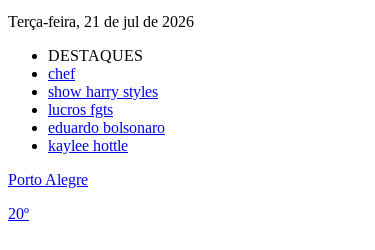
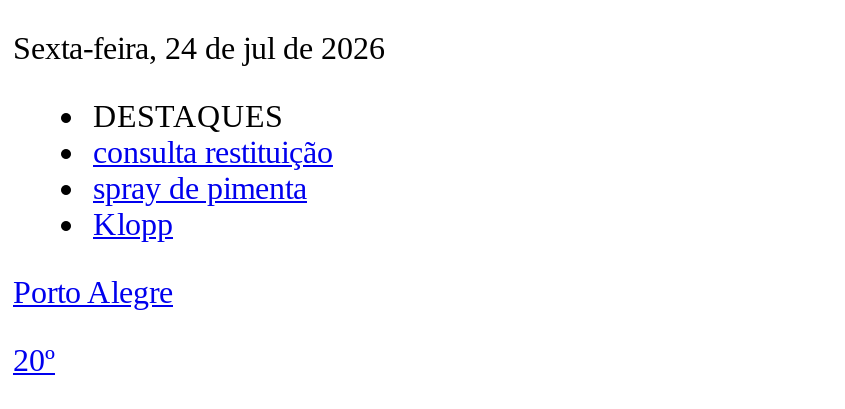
[8,13,194,30] Terça-feira, 21 de jul de 2026 -> [13,31,385,65] Sexta-feira, 24 de jul de 2026
[48,65,165,154] chef | show harry styles | lucros fgts | eduardo bolsonaro | kaylee hottle -> [93,135,333,241] consulta restituição | spray de pimenta | Klopp

